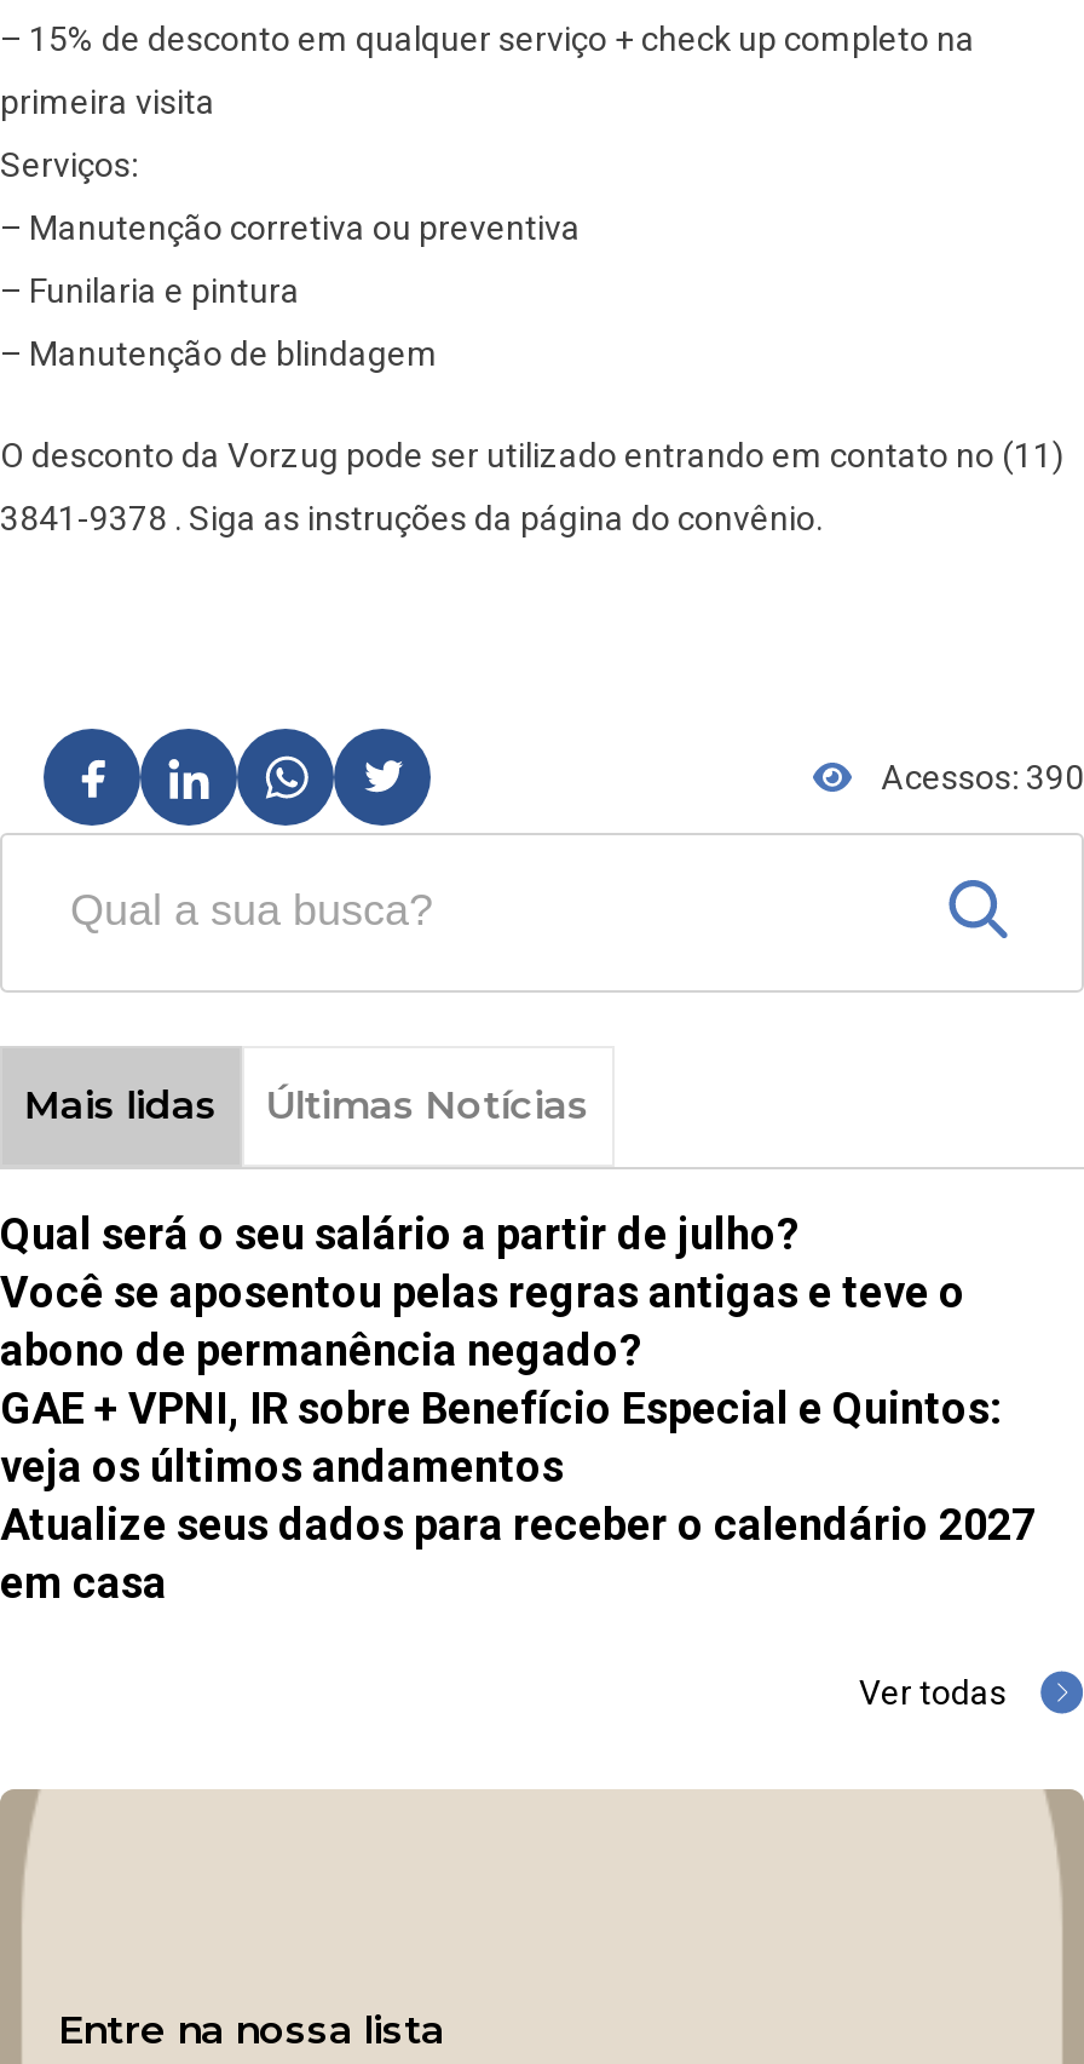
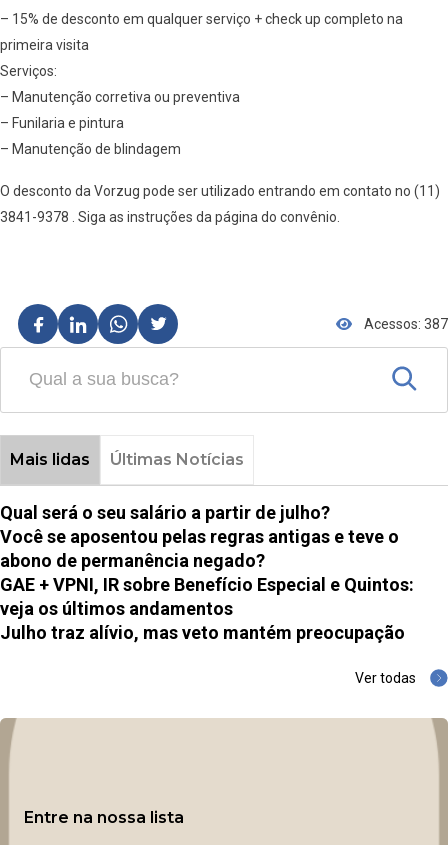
[881,758,1084,797] Acessos: 390 -> [364,316,448,332] Acessos: 387
[0,1499,1036,1608] Atualize seus dados para receber o calendário 2027 | em casa -> [0,622,405,643] Julho traz alívio, mas veto mantém preocupação

